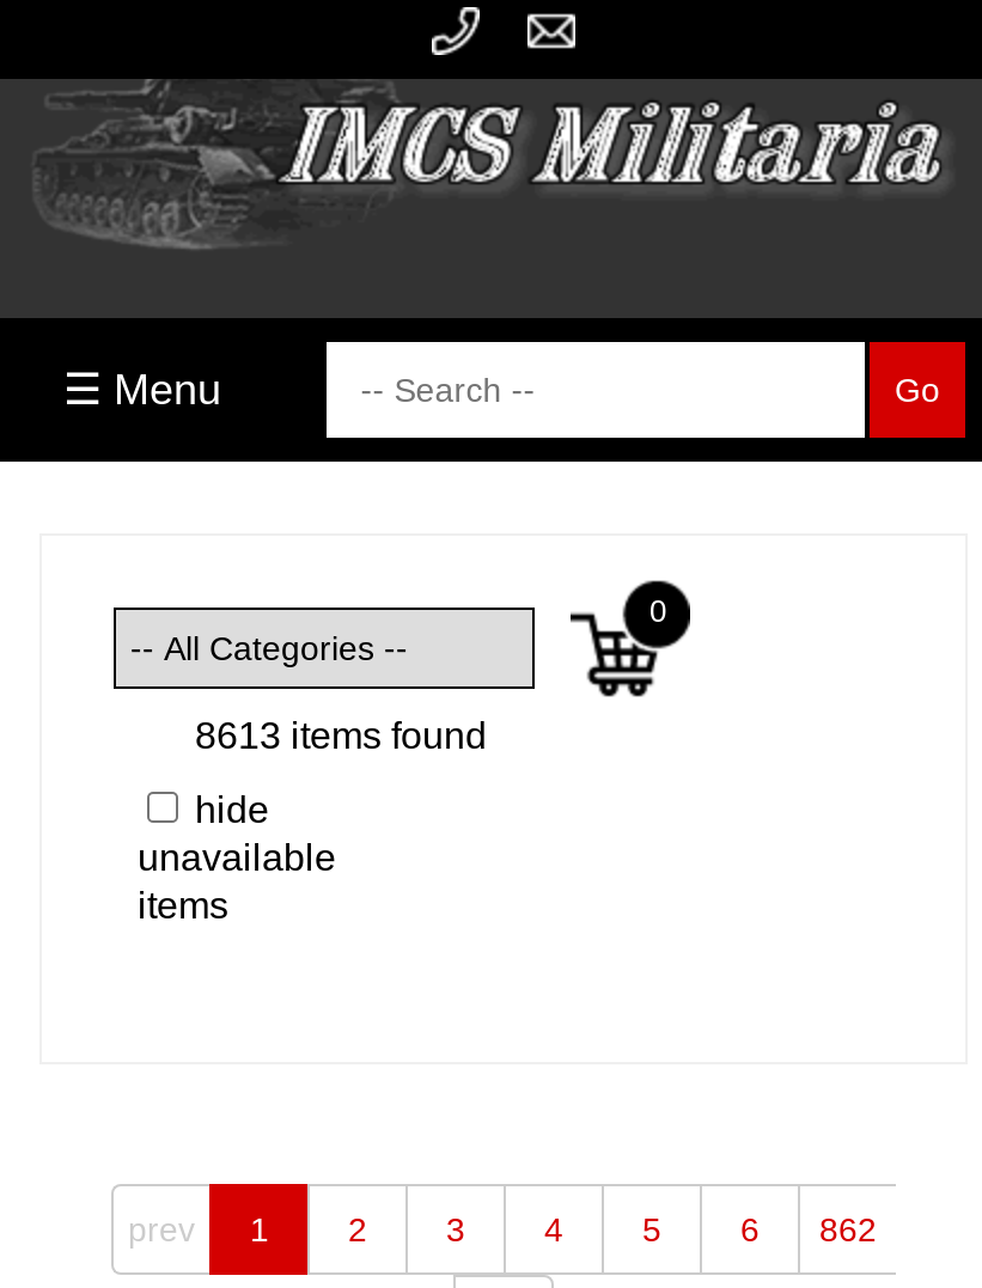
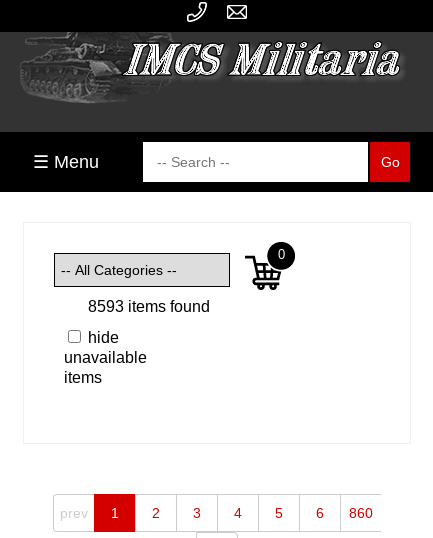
[195,715,487,756] 8613 items found -> [88,298,210,315] 8593 items found
[740,1210,877,1249] 6 862 -> [316,505,373,521] 6 860

